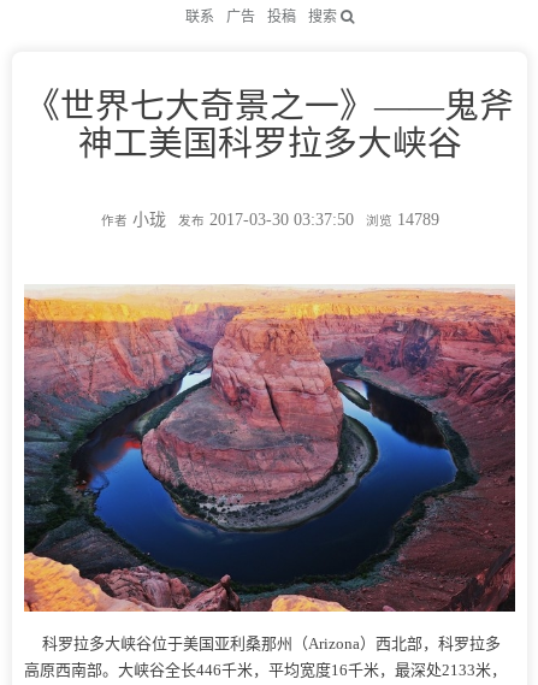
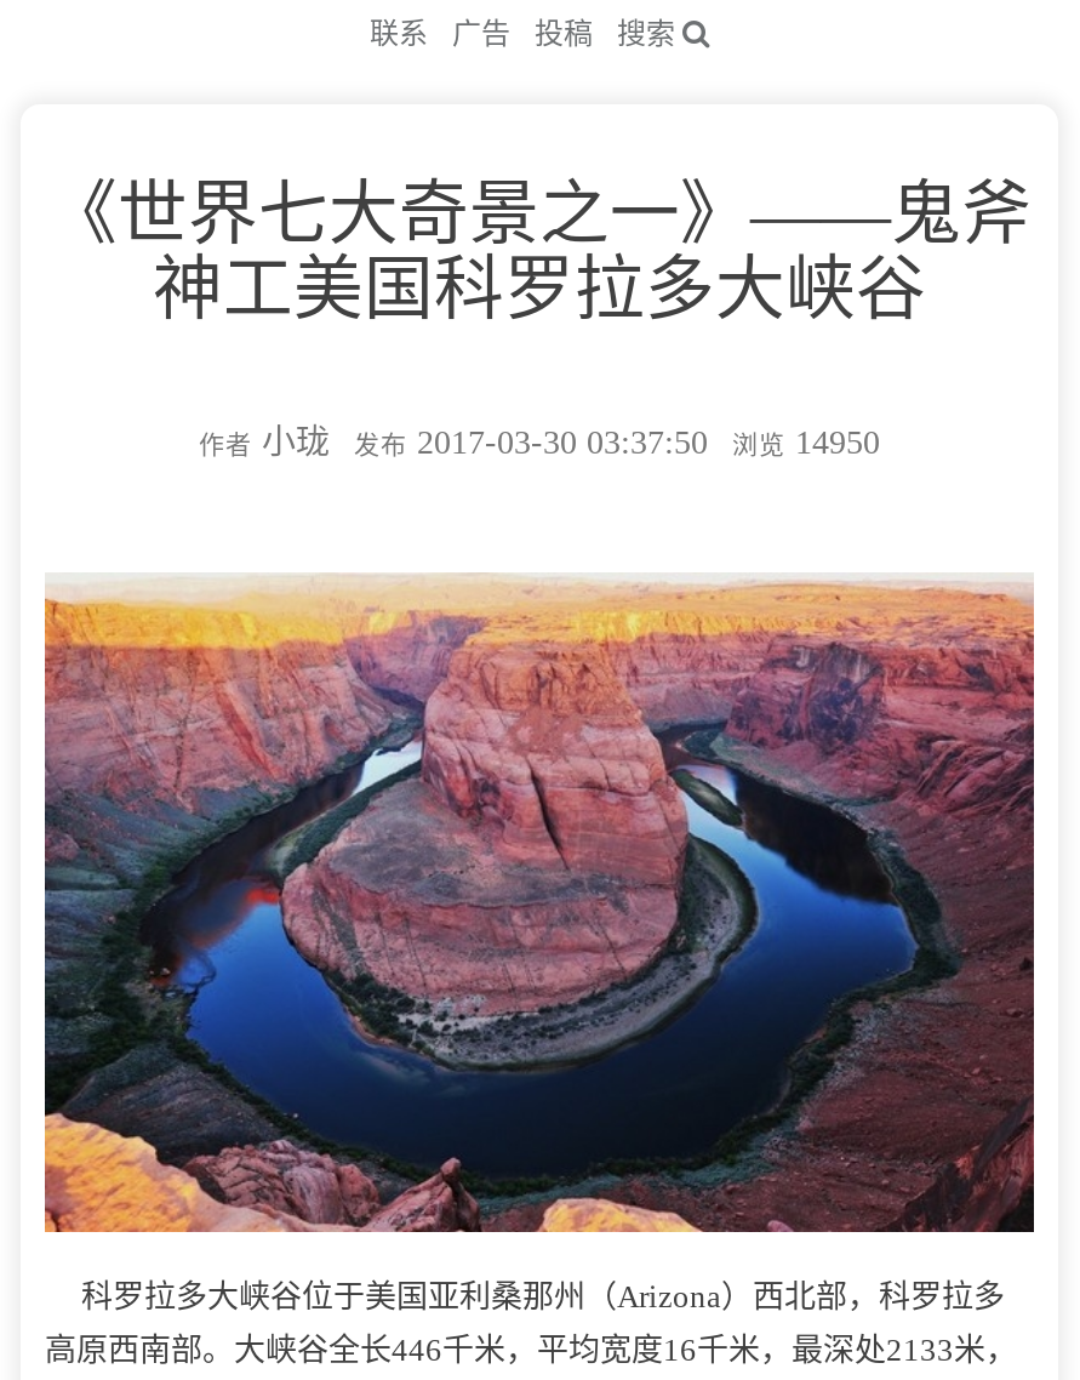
[100,211,439,229] 作者 小珑 发布 2017-03-30 03:37:50 浏览 14789 -> [199,424,880,461] 作者 小珑 发布 2017-03-30 03:37:50 浏览 14950

